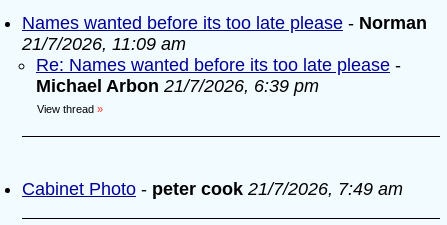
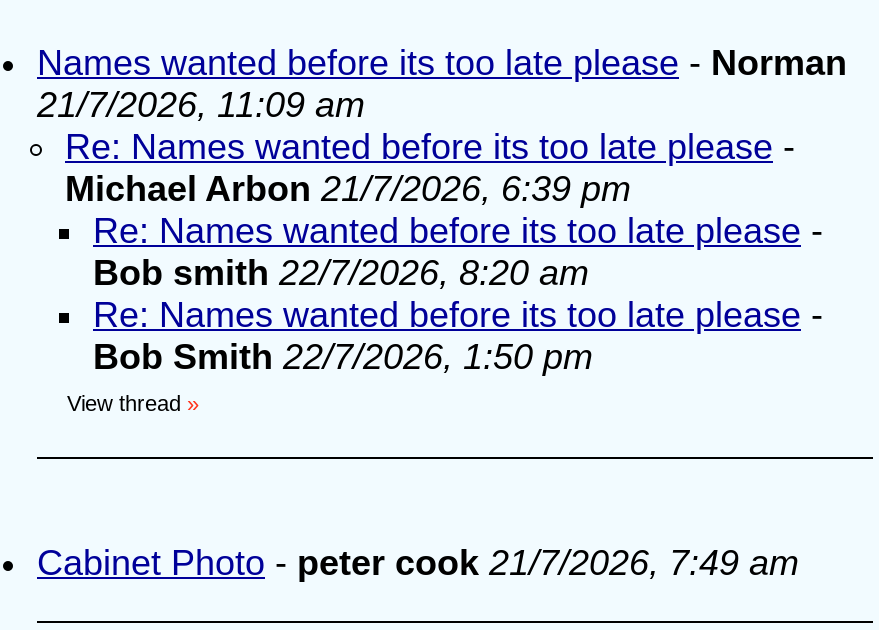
none -> [93,211,823,377] Re: Names wanted before its too late please - | Bob smith 22/7/2026, 8:20 am | Re: Names wanted before its too late please - | Bob Smith 22/7/2026, 1:50 pm

